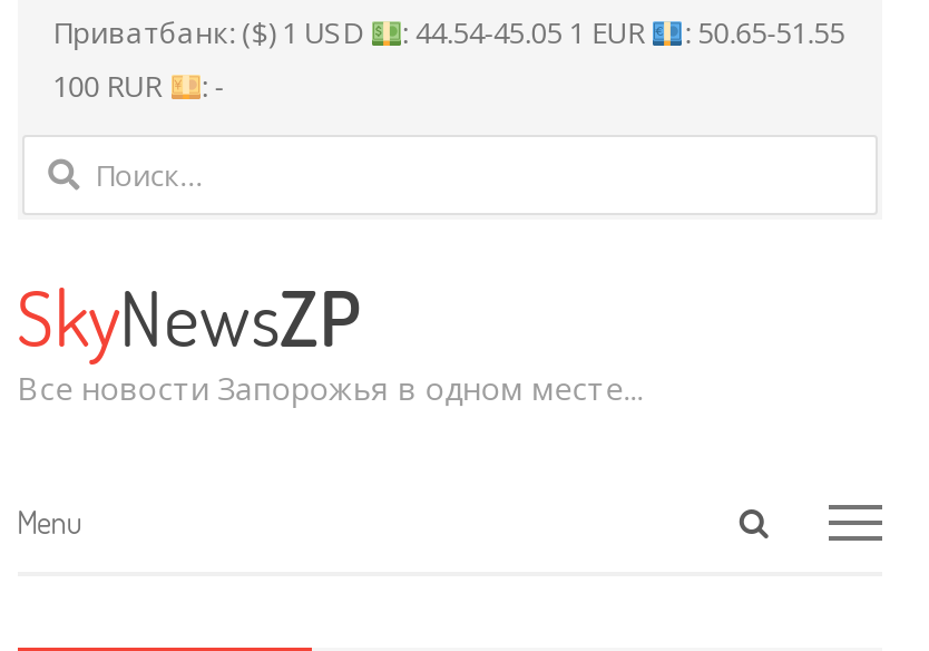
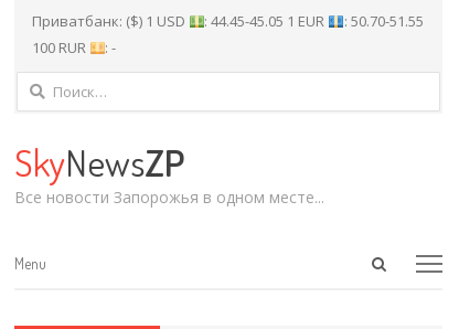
[402,12,651,52] : 44.54-45.05 1 EUR -> [205,11,328,31] : 44.45-45.05 1 EUR
[684,12,845,52] : 50.65-51.55 -> [344,11,424,31] : 50.70-51.55

